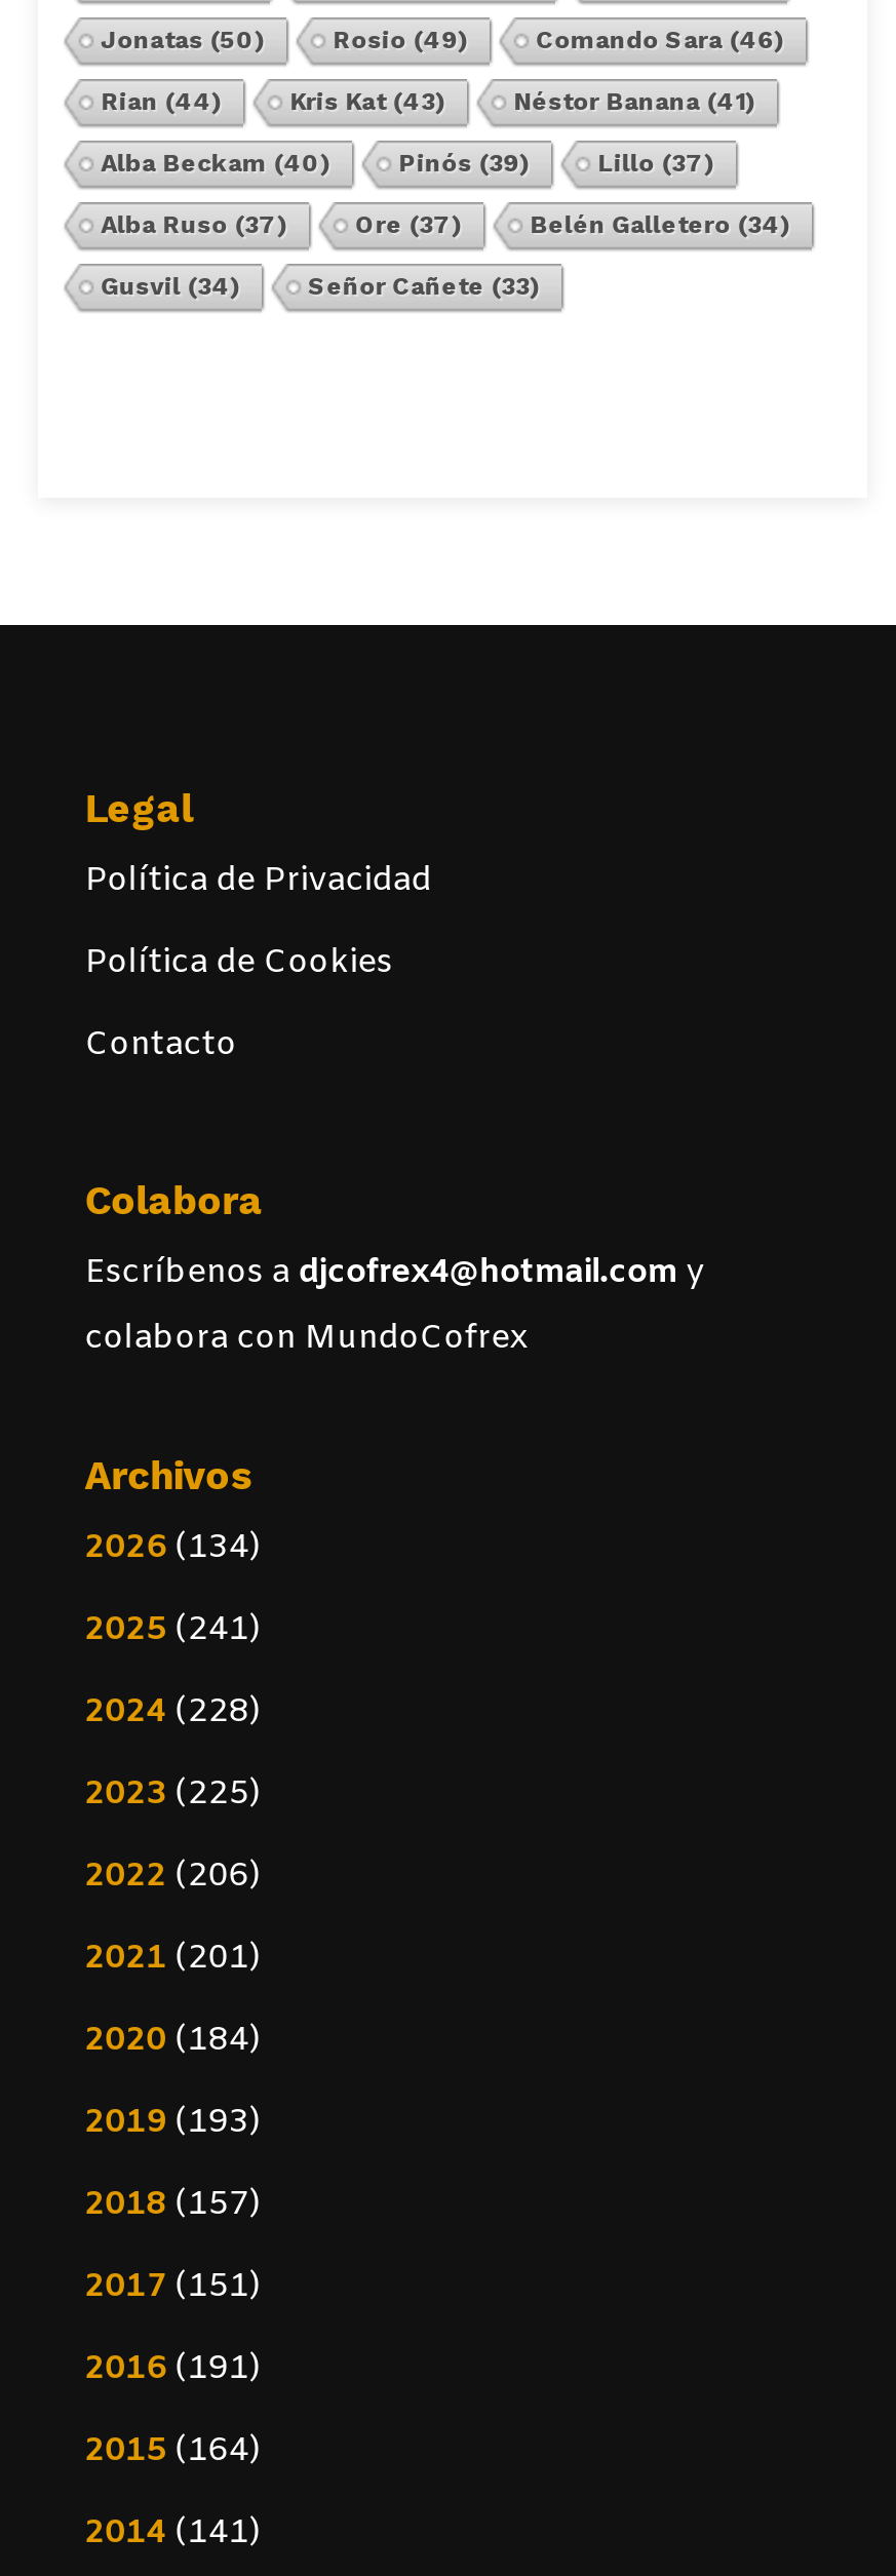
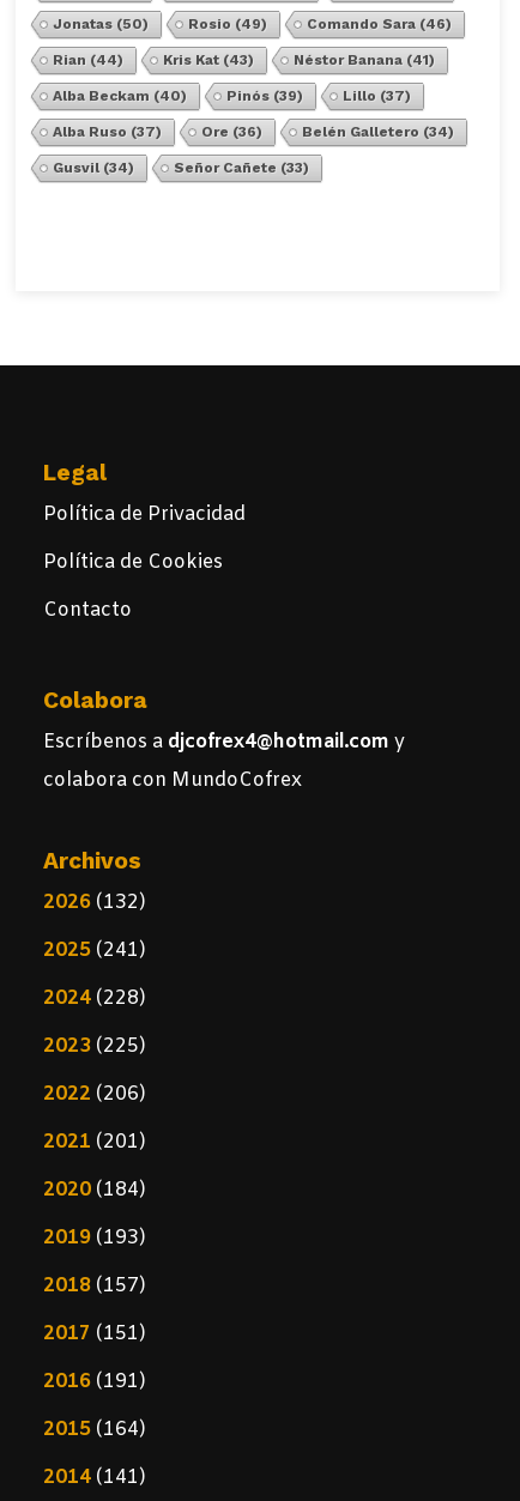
[355,210,462,239] Ore (37) -> [201,123,262,140] Ore (36)
[85,1525,261,1568] 2026 (134) -> [43,890,146,915] 2026 (132)

